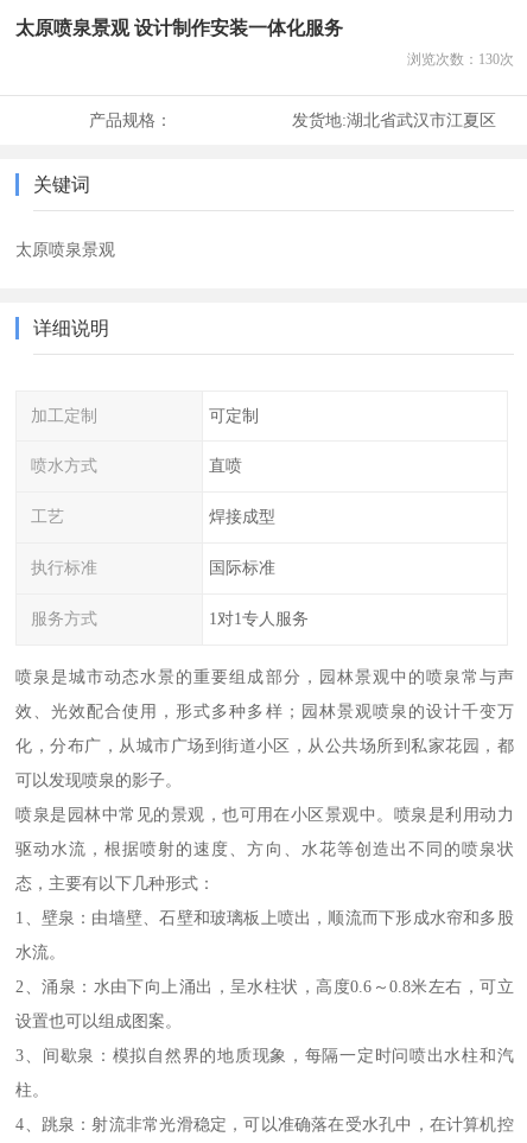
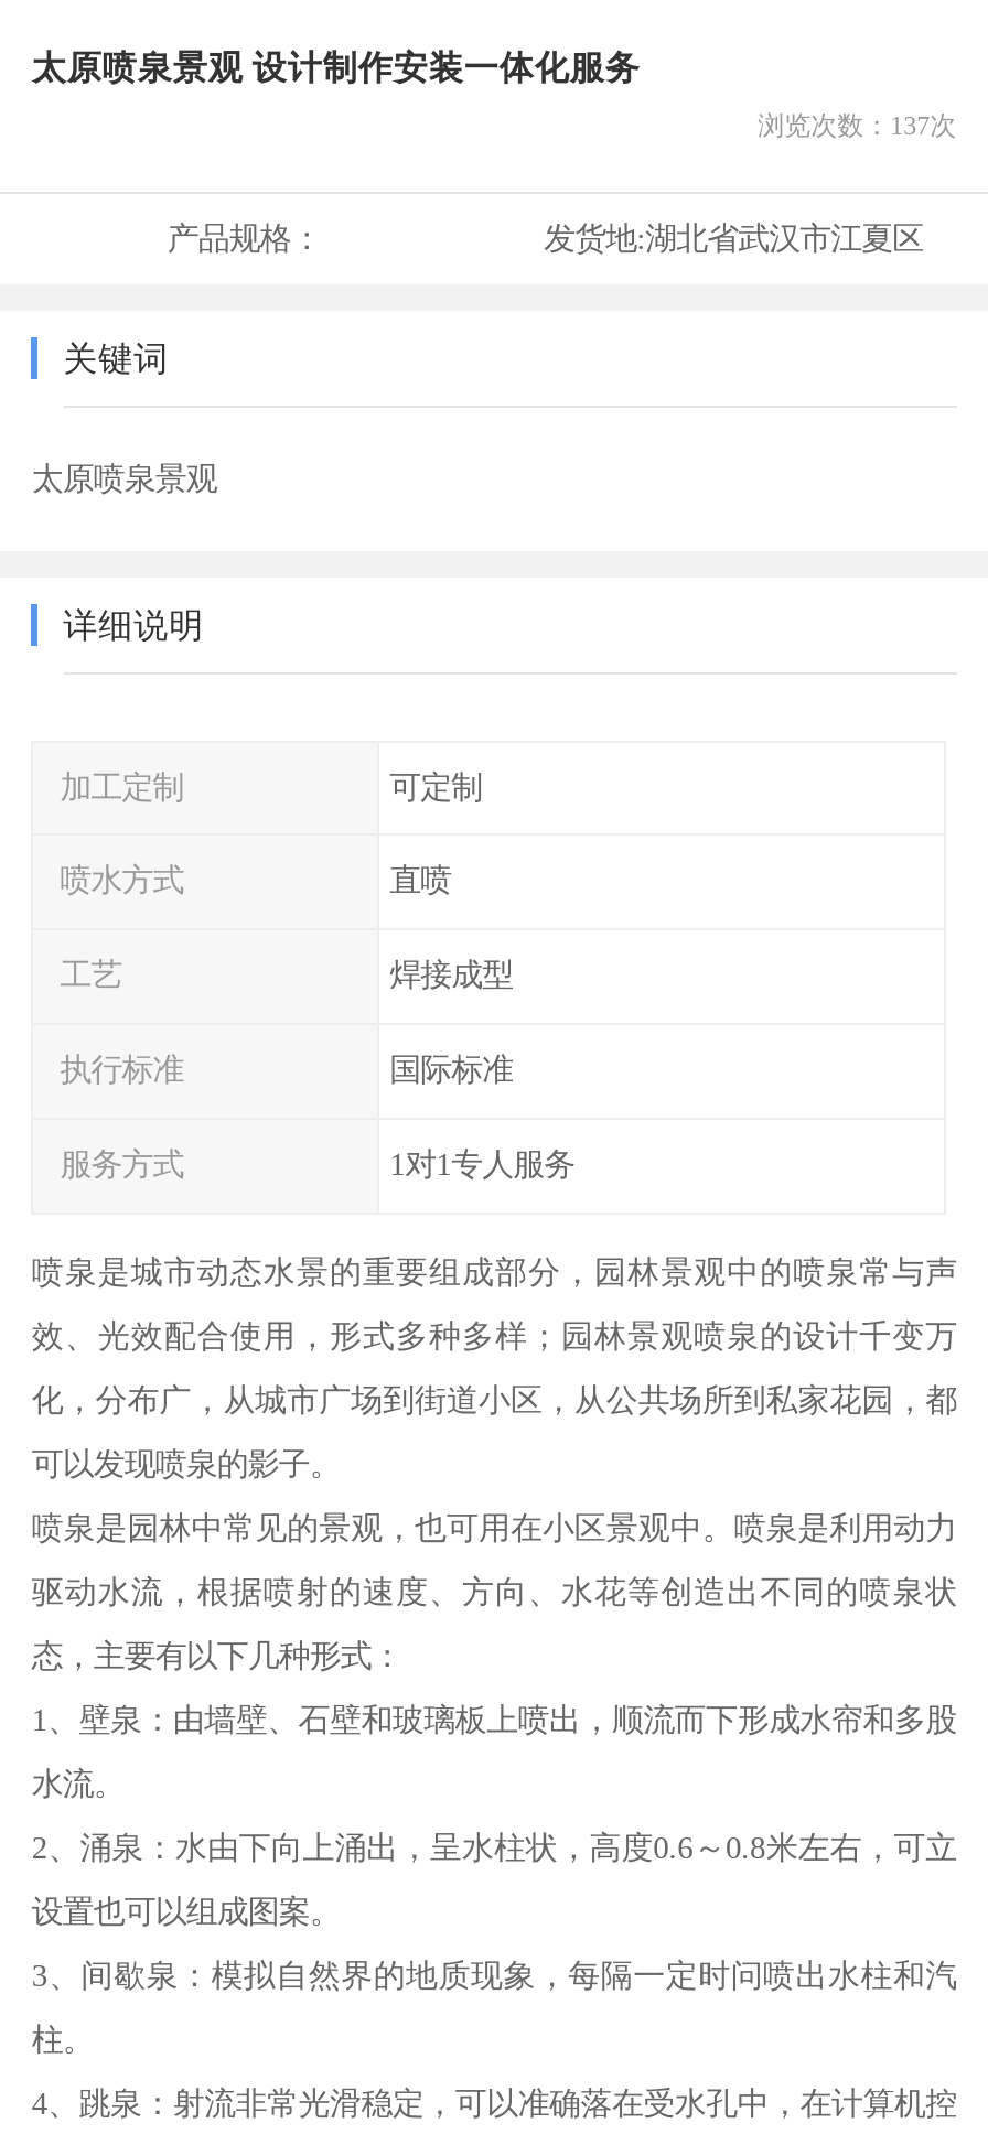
[407,51,514,67] 浏览次数：130次 -> [758,109,956,140] 浏览次数：137次

